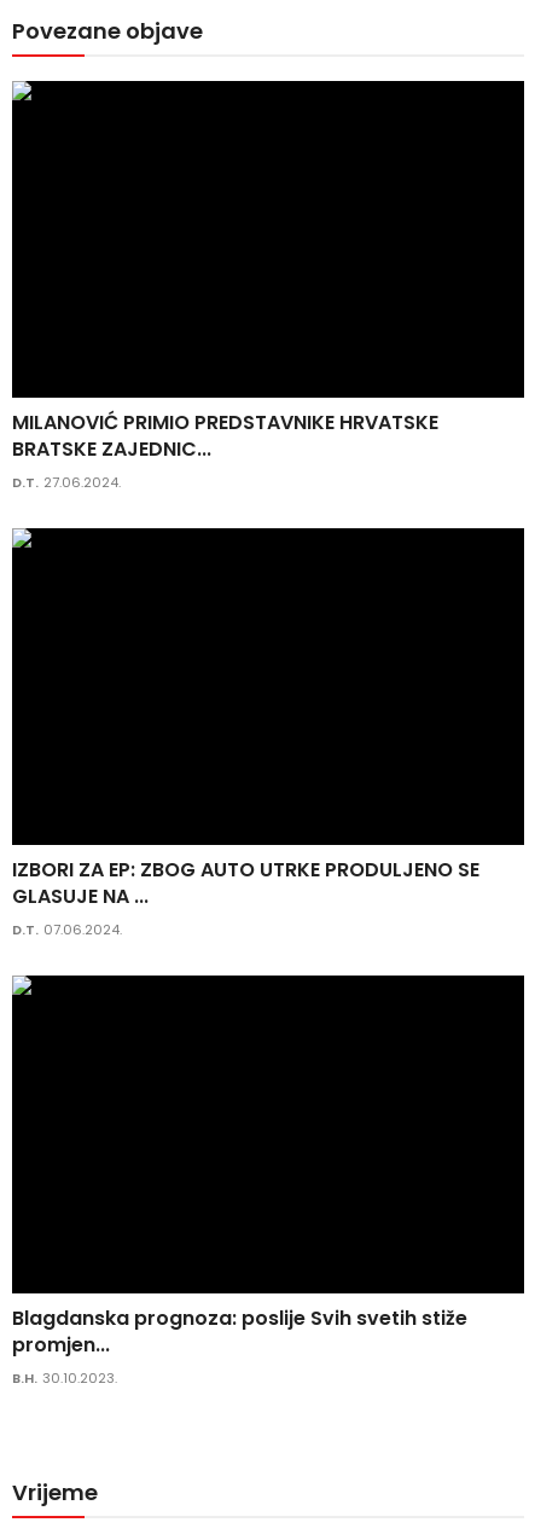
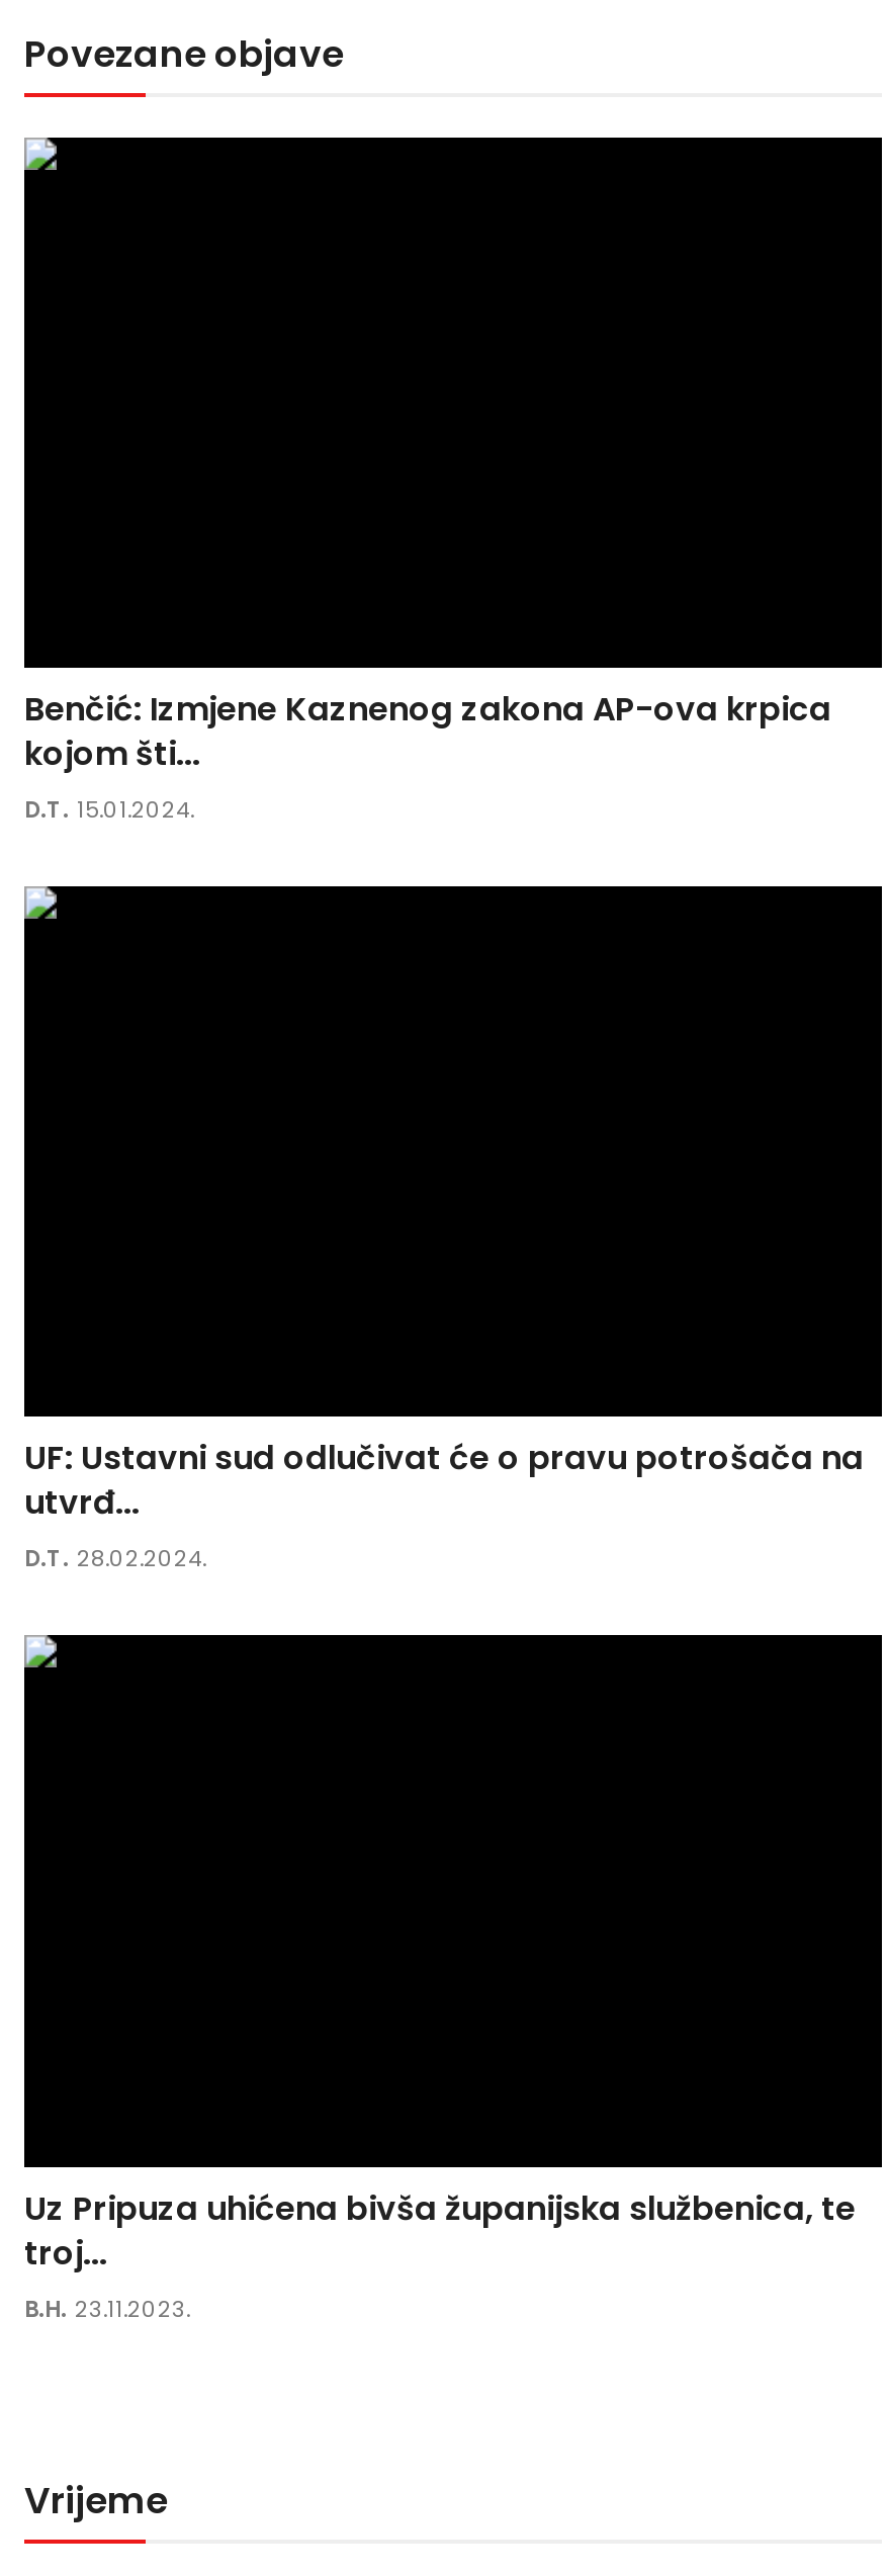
[12,409,438,492] MILANOVIĆ PRIMIO PREDSTAVNIKE HRVATSKE | BRATSKE ZAJEDNIC... | D.T. 27.06.2024. -> [24,686,831,826] Benčić: Izmjene Kaznenog zakona AP-ova krpica | kojom šti... | D.T. 15.01.2024.
[12,856,479,940] IZBORI ZA EP: ZBOG AUTO UTRKE PRODULJENO SE | GLASUJE NA ... | D.T. 07.06.2024. -> [24,1436,864,1575] UF: Ustavni sud odlučivat će o pravu potrošača na | utvrđ... | D.T. 28.02.2024.
[12,1304,467,1388] Blagdanska prognoza: poslije Svih svetih stiže | promjen... | B.H. 30.10.2023. -> [24,2185,856,2325] Uz Pripuza uhićena bivša županijska službenica, te | troj... | B.H. 23.11.2023.

